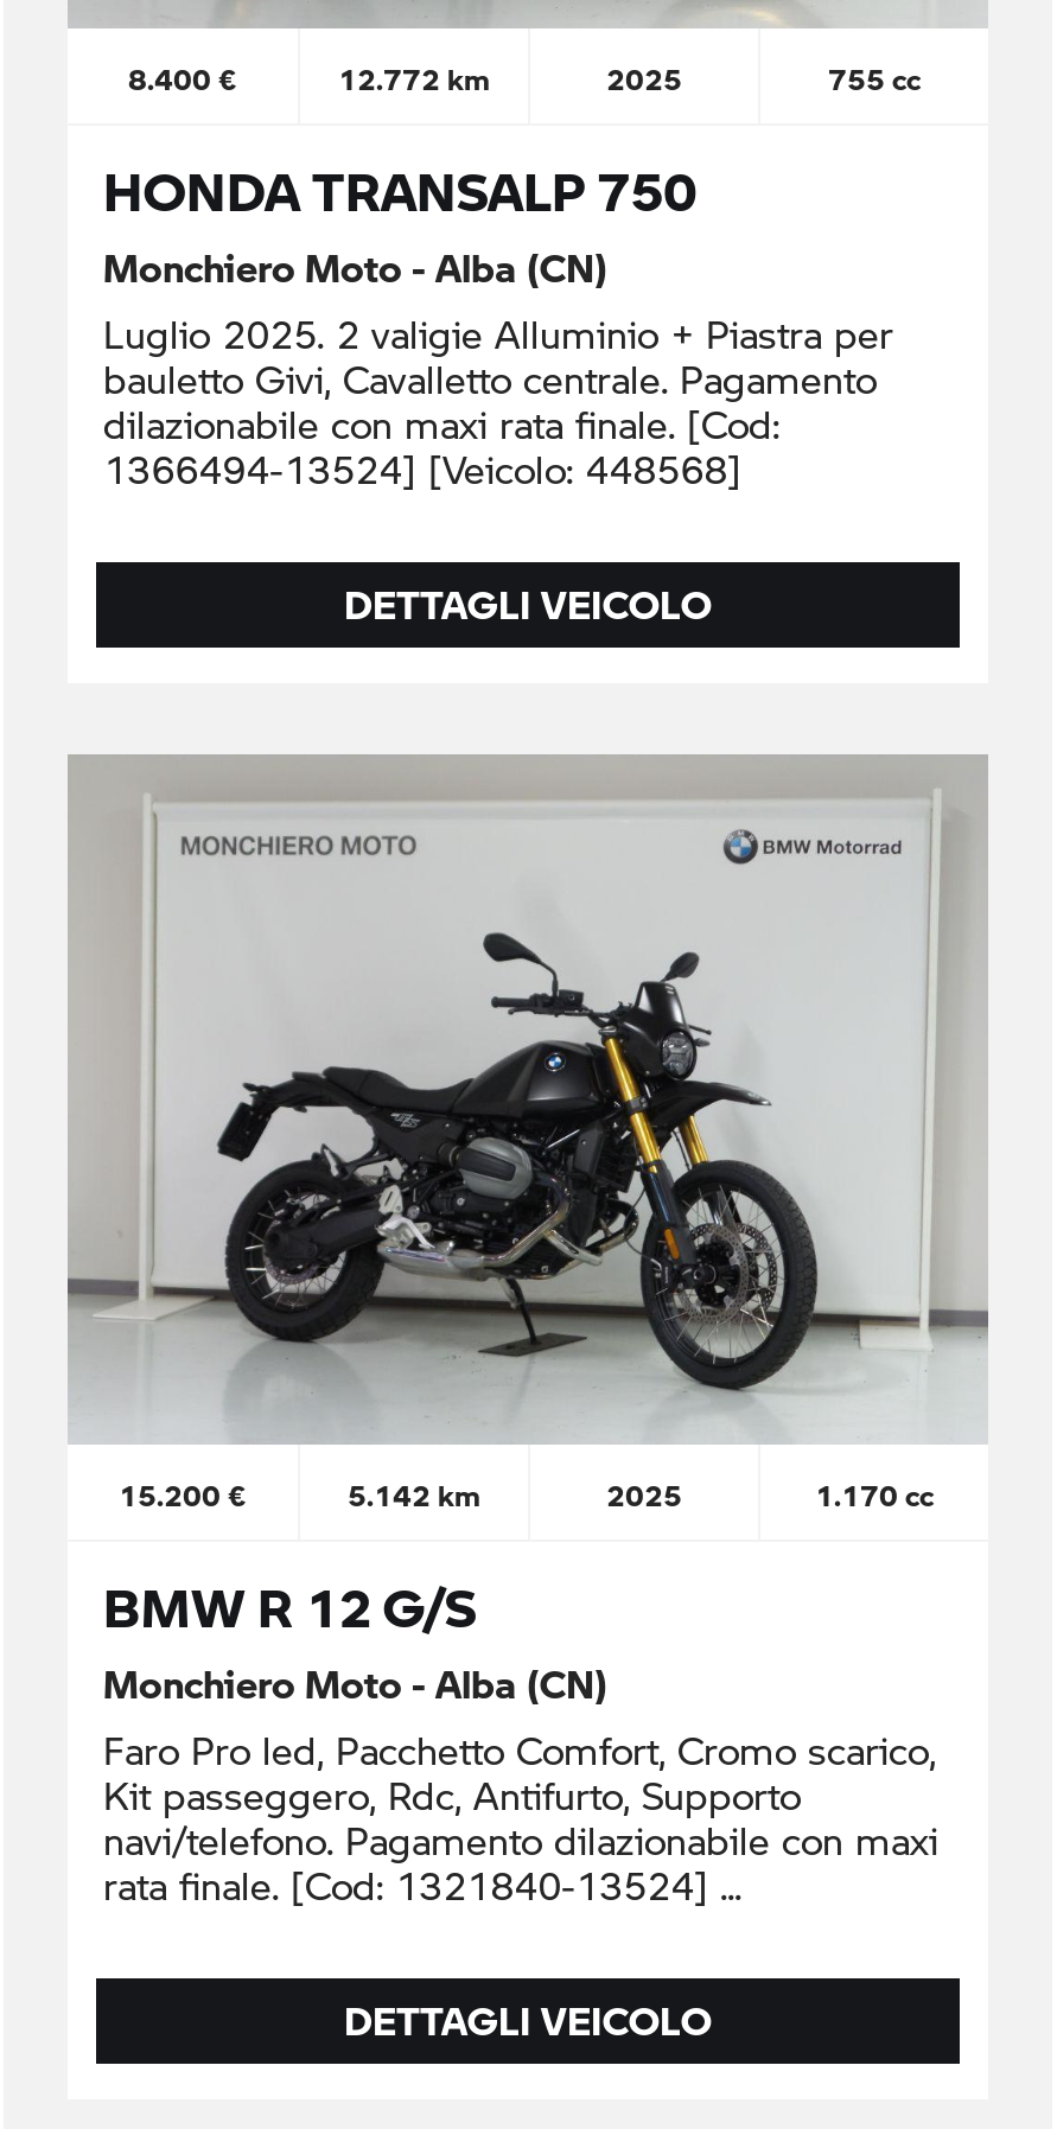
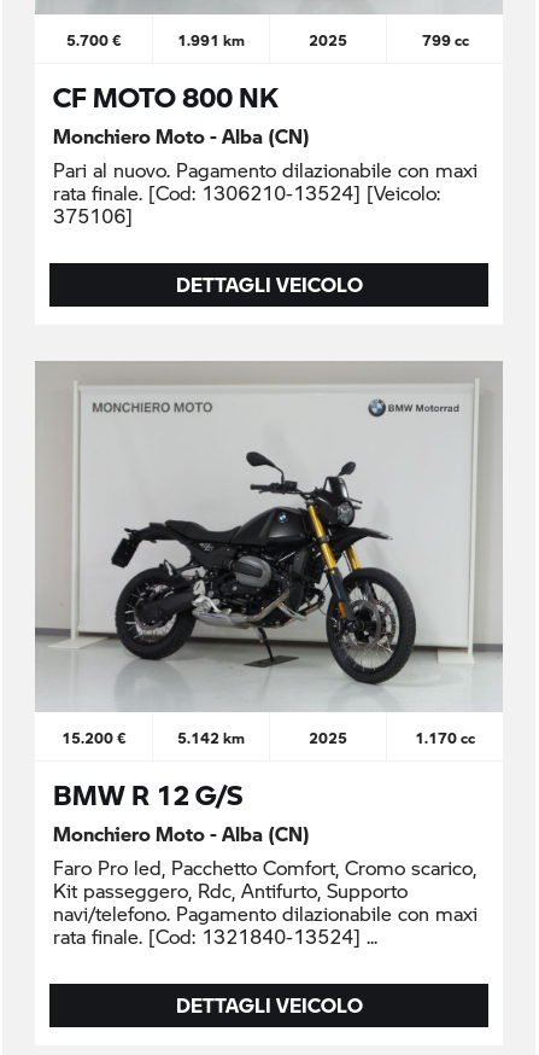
[128,59,237,97] 8.400 € -> [66,30,121,49] 5.700 €
[338,59,490,97] 12.772 km -> [177,30,245,49] 1.991 km
[828,59,921,97] 755 cc -> [421,30,468,49] 799 cc
[103,157,696,223] HONDA TRANSALP 750 -> [53,80,279,113] CF MOTO 800 NK
[103,308,893,493] Luglio 2025. 2 valigie Alluminio + Piastra per | bauletto Givi, Cavalletto centrale. Pagamento | dilazionabile con maxi rata finale. [Cod: | 1366494-13524] [Veicolo: 448568] -> [53,157,478,228] Pari al nuovo. Pagamento dilazionabile con maxi | rata finale. [Cod: 1306210-13524] [Veicolo: | 375106]

